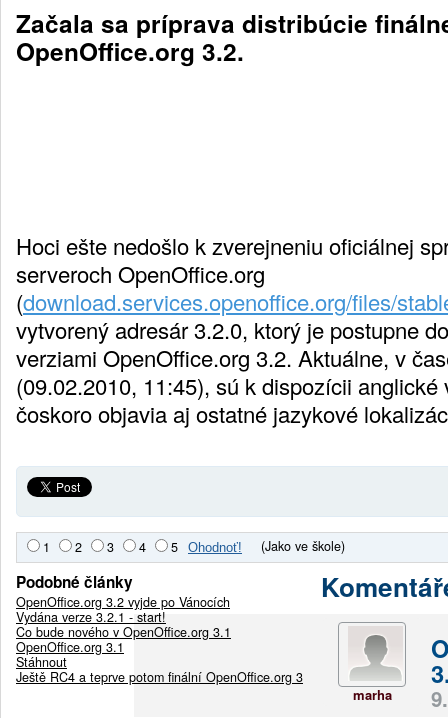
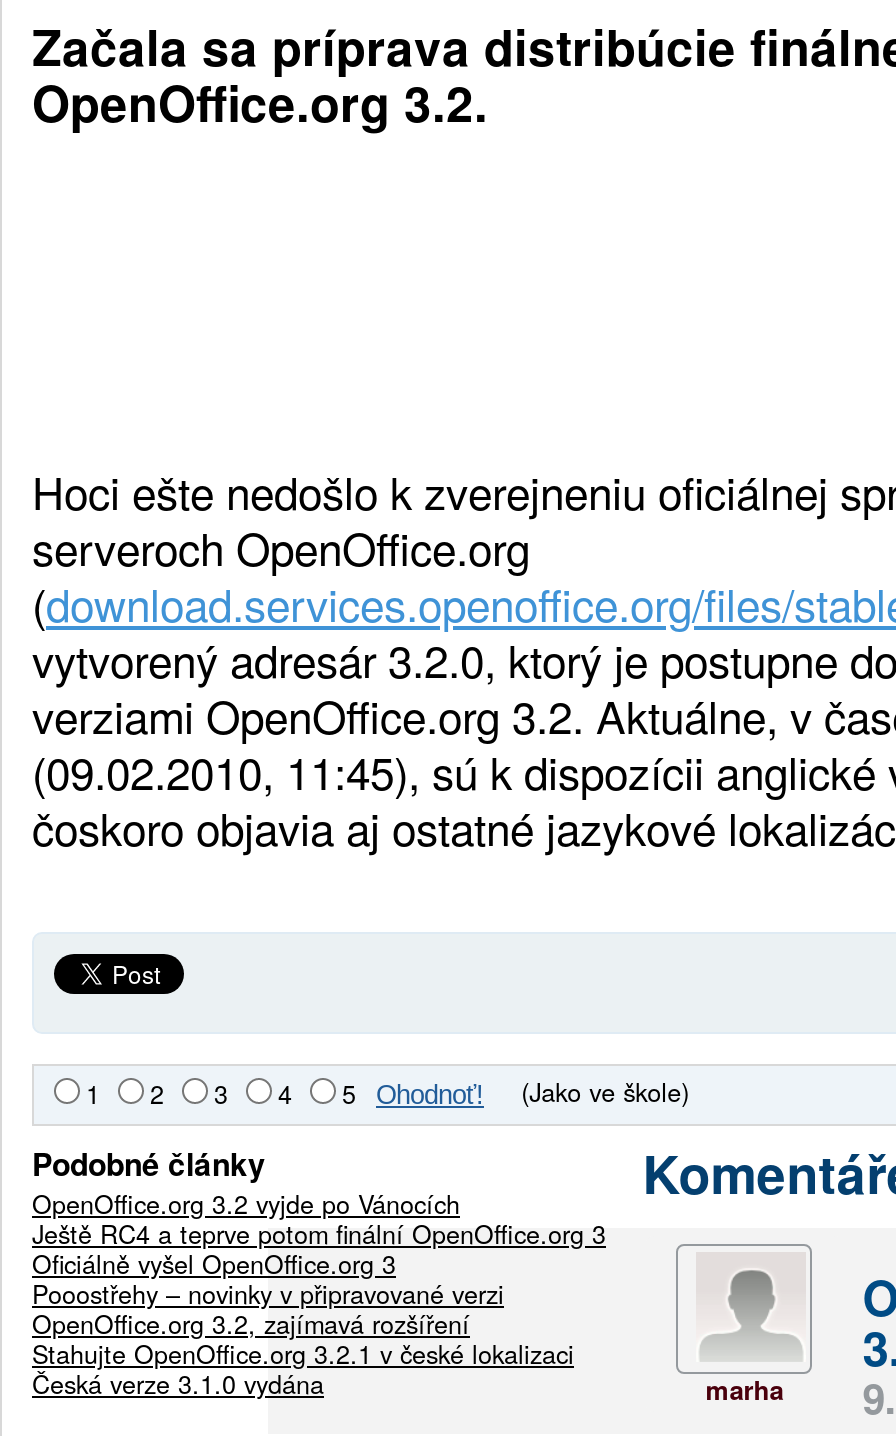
[16,608,231,671] Vydána verze 3.2.1 - start! | Co bude nového v OpenOffice.org 3.1 | OpenOffice.org 3.1 | Stáhnout -> none
moved [16,668,303,686] -> [32,1215,606,1251]: Ještě RC4 a teprve potom finální OpenOffice.org 3
none -> [32,1245,574,1401] Oficiálně vyšel OpenOffice.org 3 | Pooostřehy – novinky v připravované verzi | OpenOffice.org 3.2, zajímavá rozšíření | Stahujte OpenOffice.org 3.2.1 v české lokalizaci | Česká verze 3.1.0 vydána

